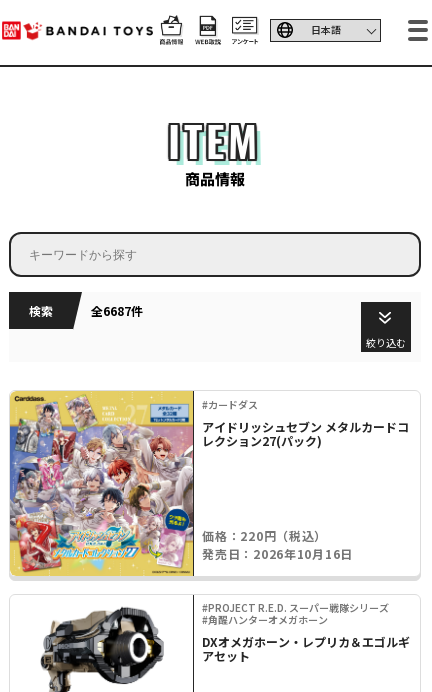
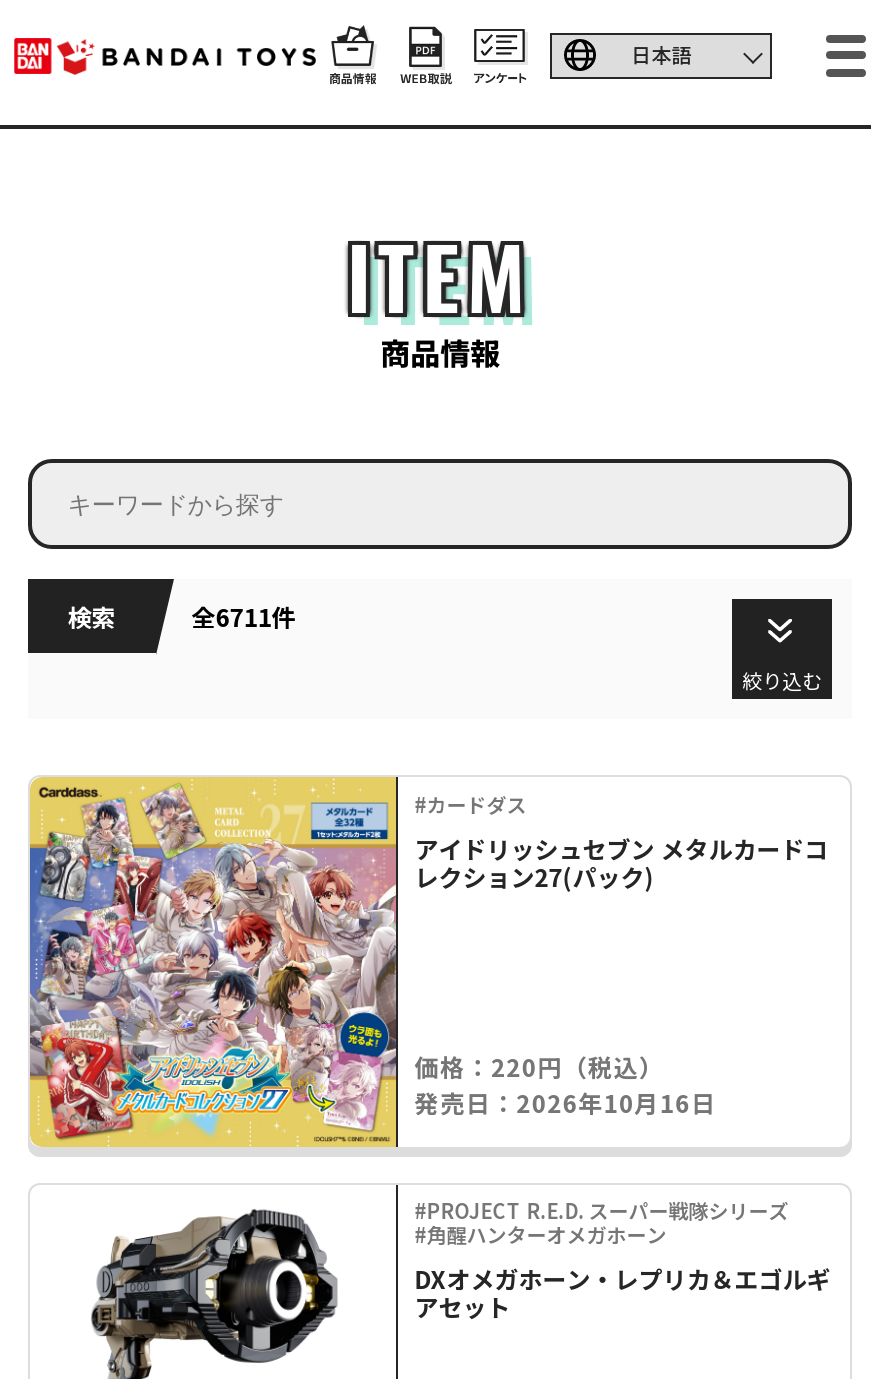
[91,302,143,319] 全6687件 -> [192,599,296,633] 全6711件

